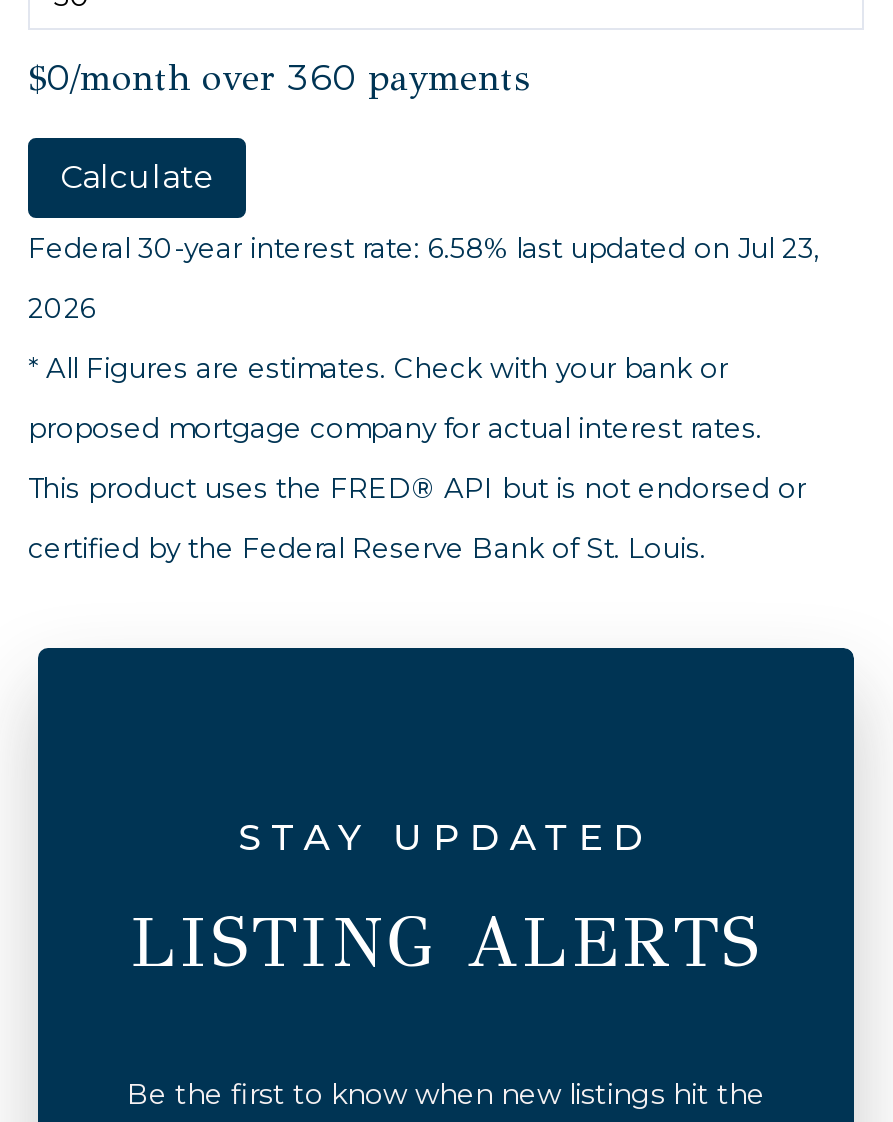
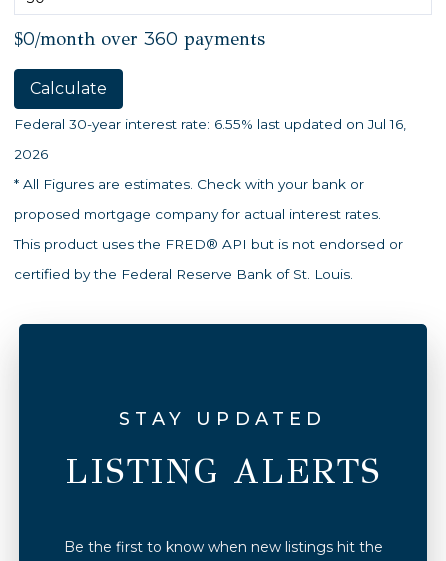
[28,232,820,264] Federal 30-year interest rate: 6.58% last updated on Jul 23, -> [14,116,406,132] Federal 30-year interest rate: 6.55% last updated on Jul 16,

